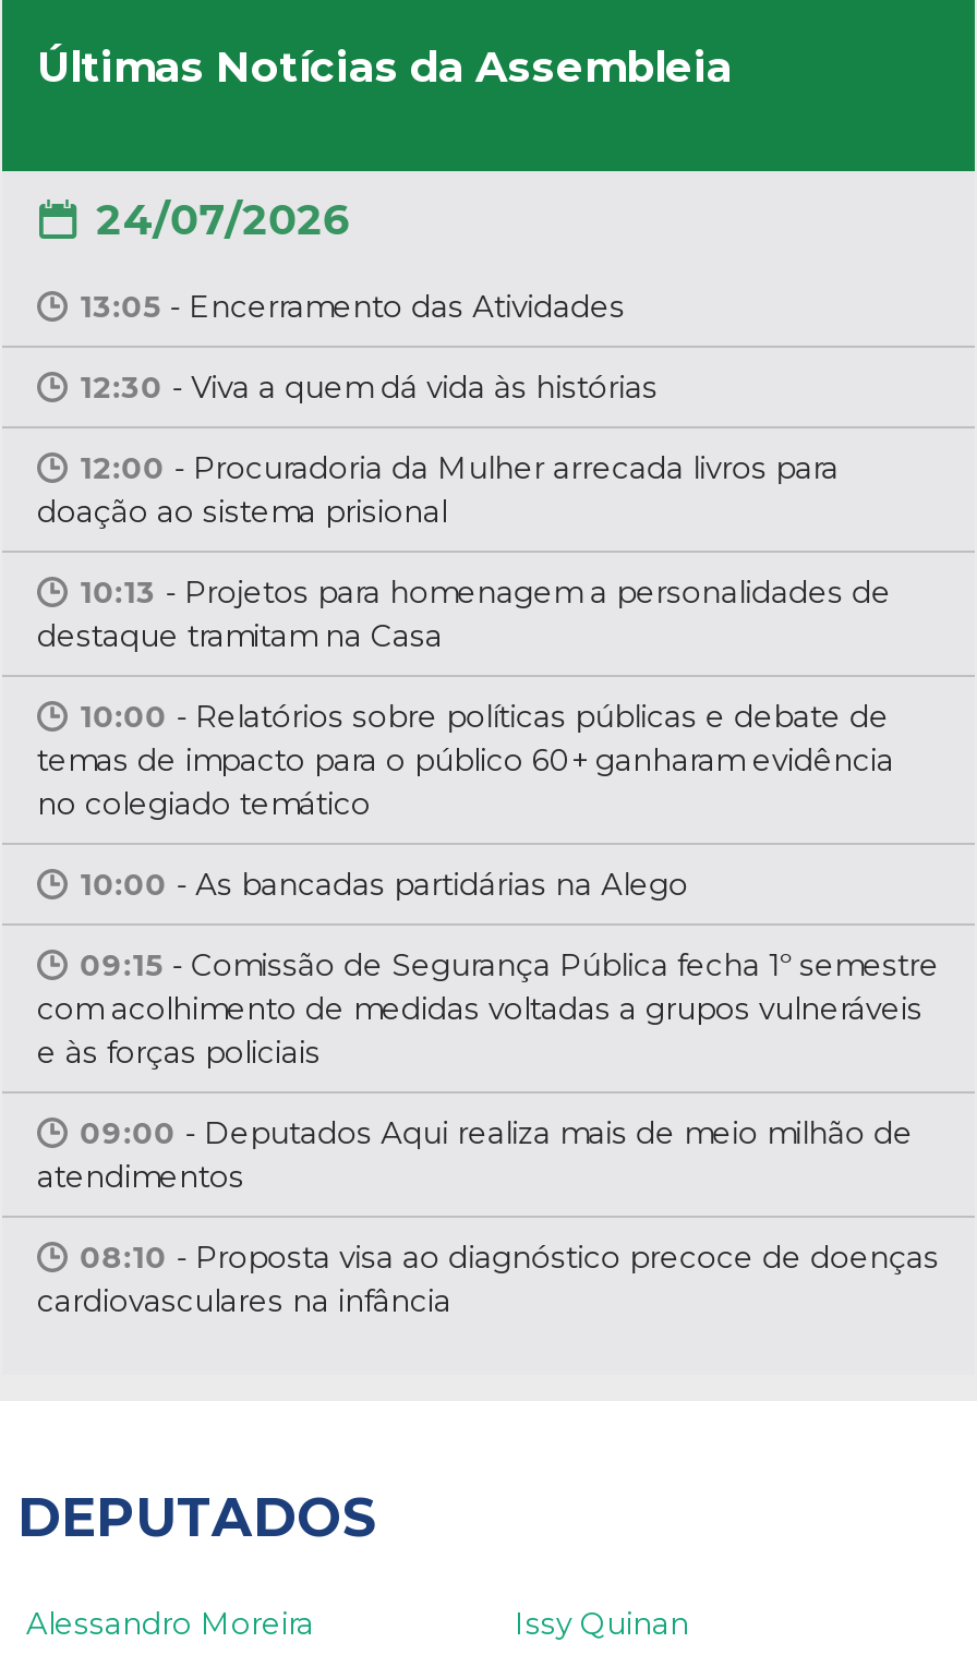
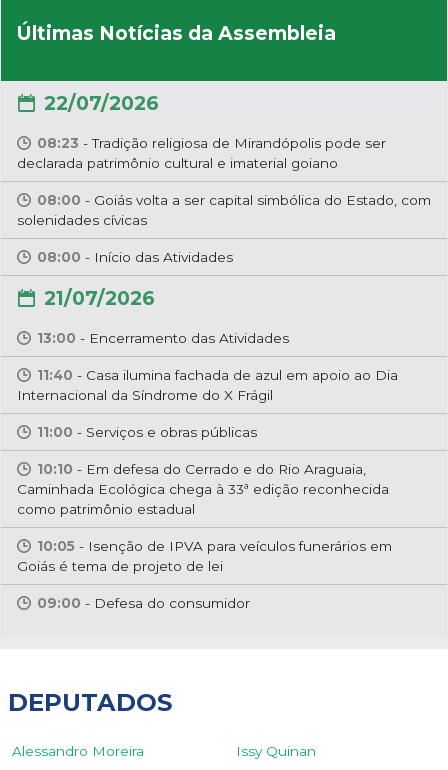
[37,193,939,1318] 24/07/2026 | 13:05 - Encerramento das Atividades | 12:30 - Viva a quem dá vida às histórias | 12:00 - Procuradoria da Mulher arrecada livros para | doação ao sistema prisional | 10:13 - Projetos para homenagem a personalidades de | destaque tramitam na Casa | 10:00 - Relatórios sobre políticas públicas e debate de | temas de impacto para o público 60+ ganharam evidência | no colegiado temático | 10:00 - As bancadas partidárias na Alego | 09:15 - Comissão de Segurança Pública fecha 1º semestre | com acolhimento de medidas voltadas a grupos vulneráveis | e às forças policiais | 09:00 - Deputados Aqui realiza mais de meio milhão de | atendimentos | 08:10 - Proposta visa ao diagnóstico precoce de doenças | cardiovasculares na infância -> [17,91,431,611] 22/07/2026 | 08:23 - Tradição religiosa de Mirandópolis pode ser | declarada patrimônio cultural e imaterial goiano | 08:00 - Goiás volta a ser capital simbólica do Estado, com | solenidades cívicas | 08:00 - Início das Atividades | 21/07/2026 | 13:00 - Encerramento das Atividades | 11:40 - Casa ilumina fachada de azul em apoio ao Dia | Internacional da Síndrome do X Frágil | 11:00 - Serviços e obras públicas | 10:10 - Em defesa do Cerrado e do Rio Araguaia, | Caminhada Ecológica chega à 33ª edição reconhecida | como patrimônio estadual | 10:05 - Isenção de IPVA para veículos funerários em | Goiás é tema de projeto de lei | 09:00 - Defesa do consumidor

